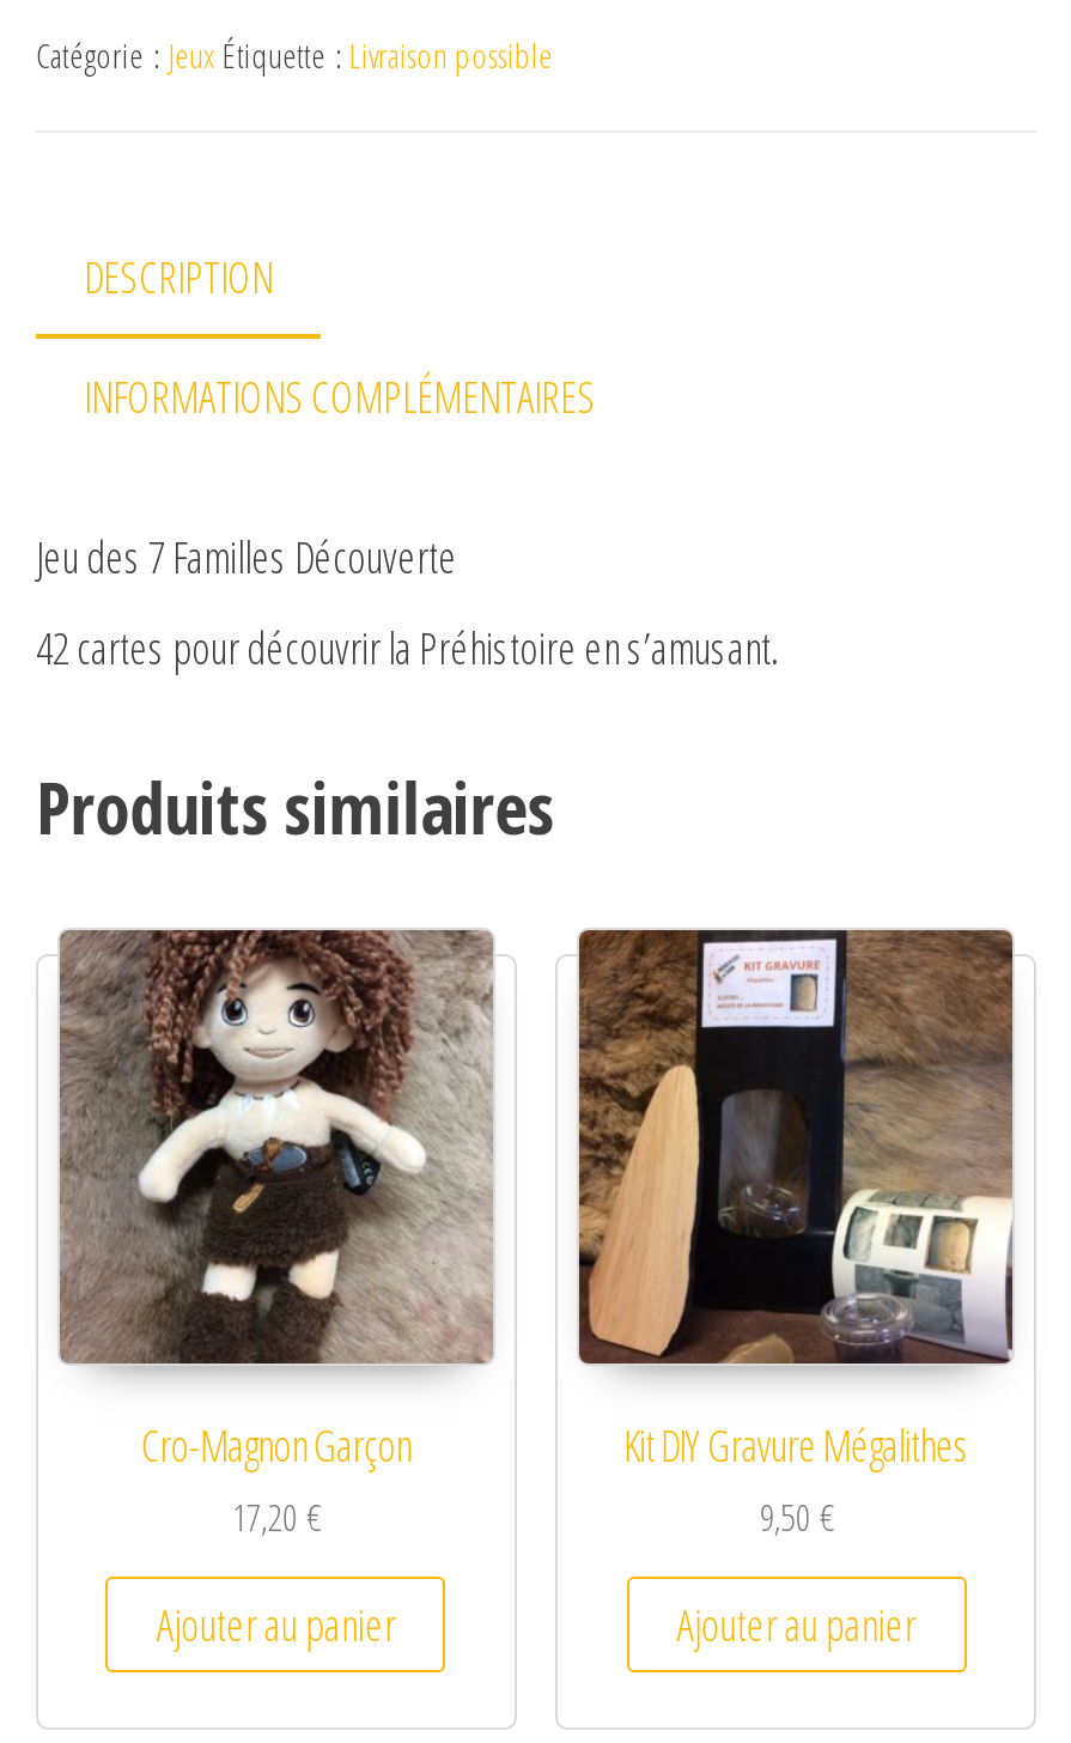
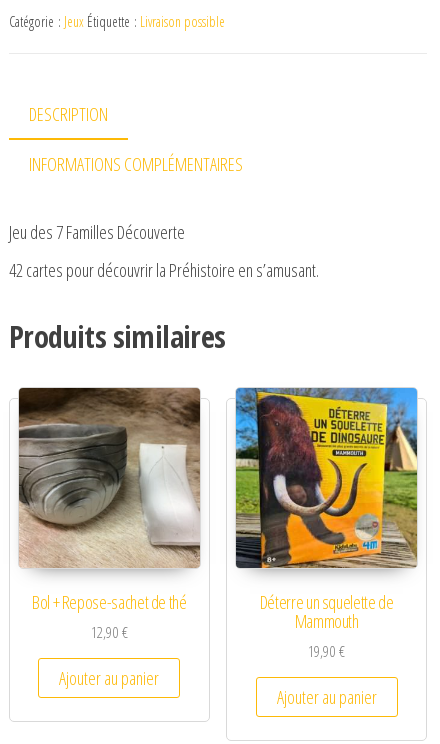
[57,927,495,1542] [image] | Cro-Magnon Garçon | 17,20 € -> [19,387,201,643] [image] | Bol + Repose-sachet de thé | 12,90 €
[577,927,1015,1542] [image] | Kit DIY Gravure Mégalithes | 9,50 € -> [235,387,418,662] [image] | Déterre un squelette de | Mammouth | 19,90 €

